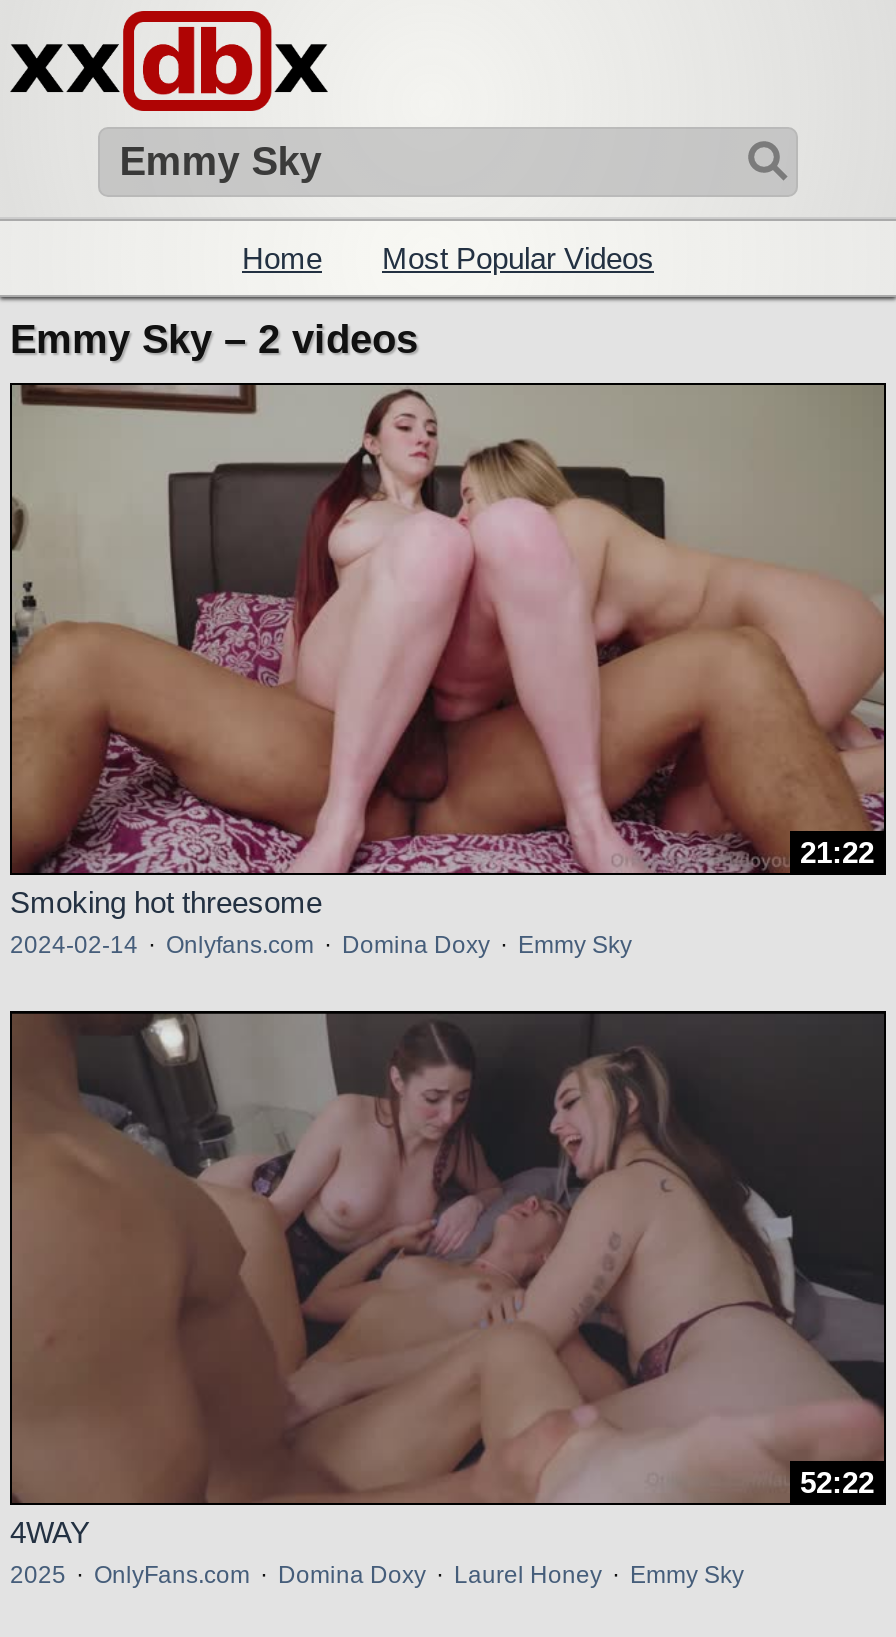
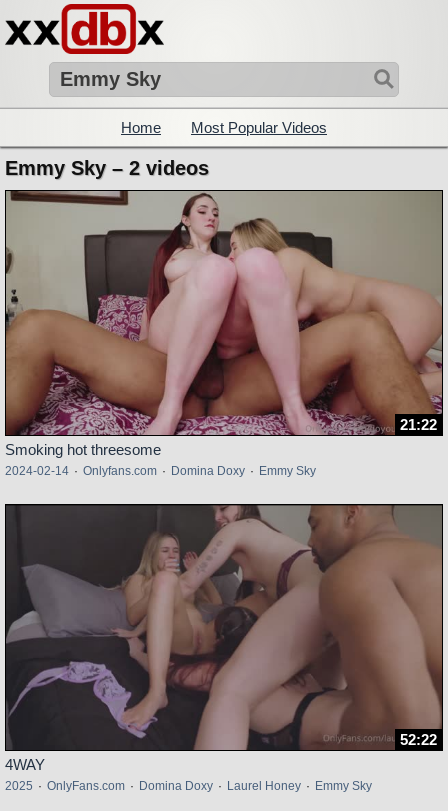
[10,1013,886,1505] [image] -> [5,505,443,751] [image]

